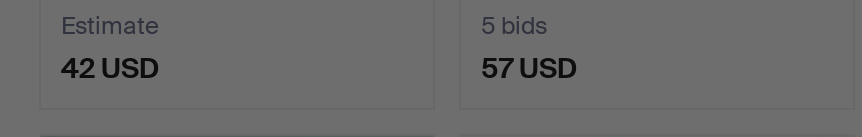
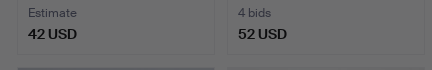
[481,10,547,42] 5 bids -> [238,5,271,21] 4 bids
[481,50,577,86] 57 USD -> [238,25,287,43] 52 USD

